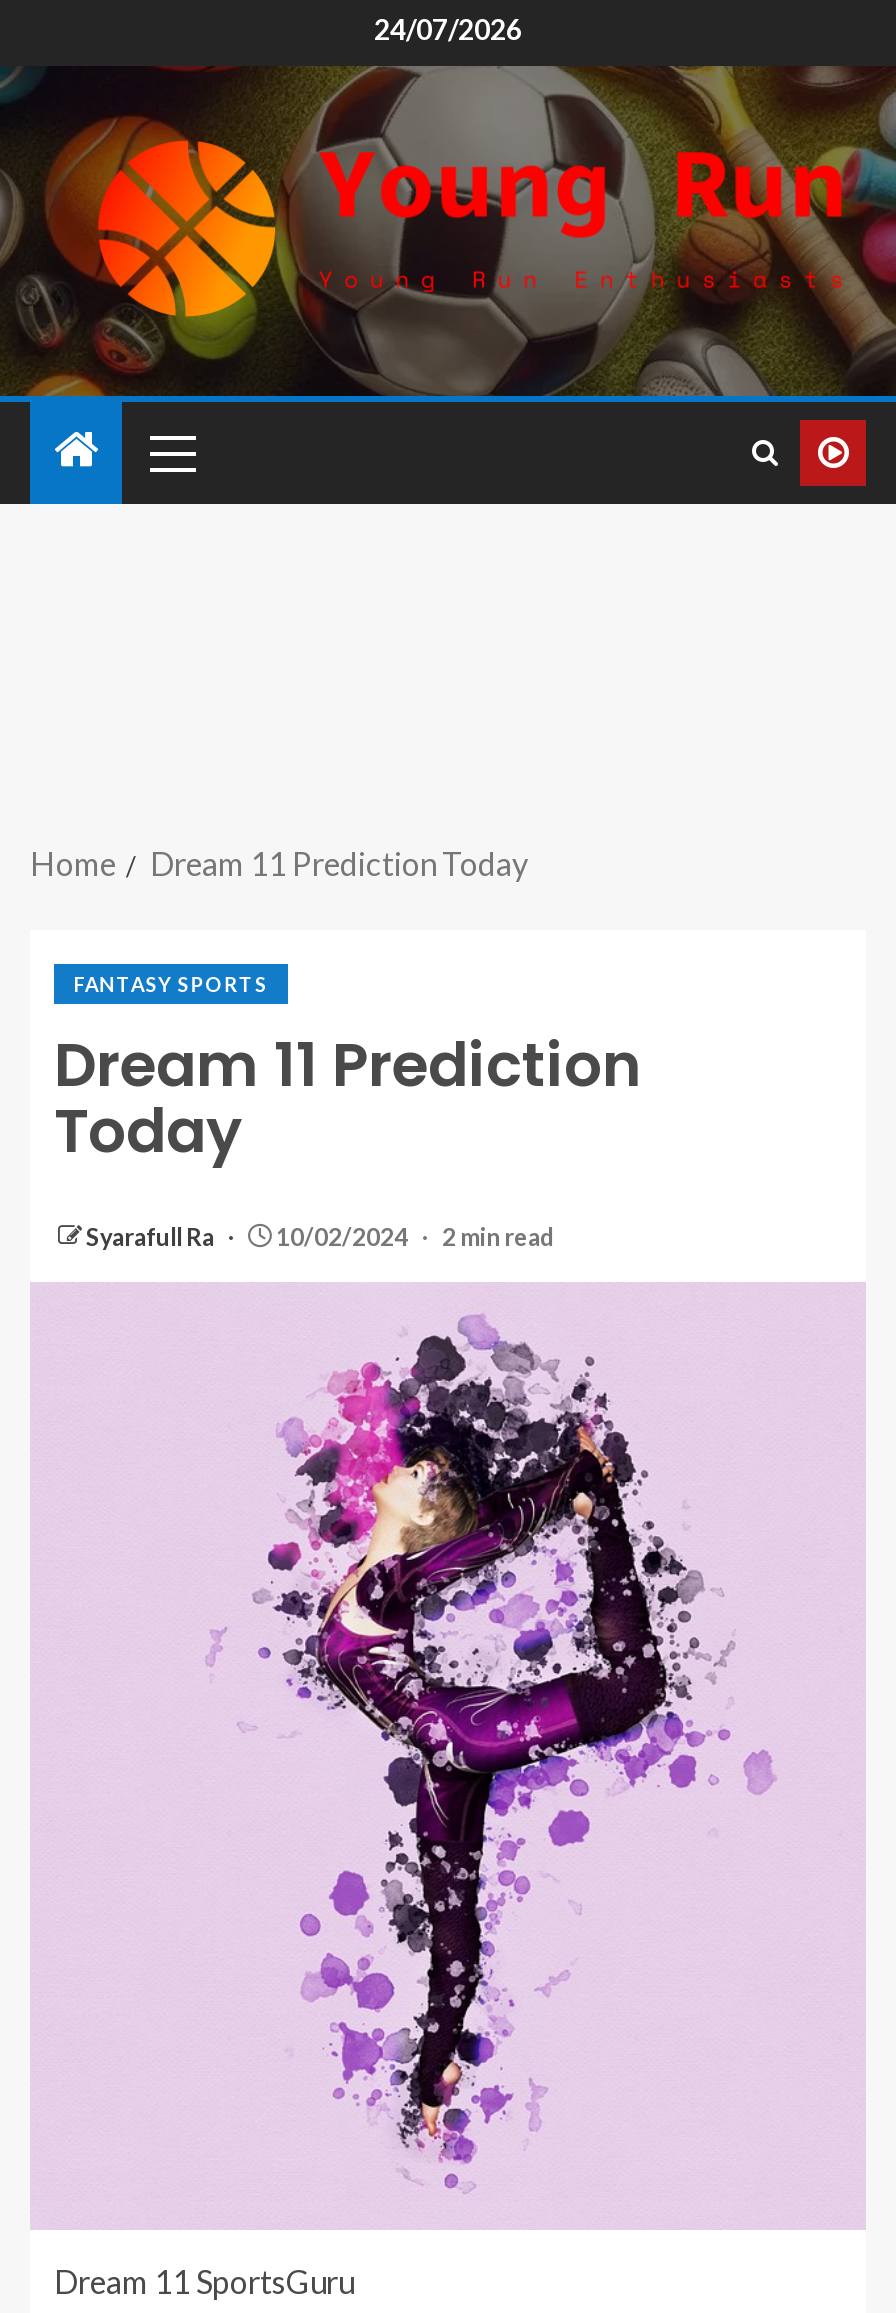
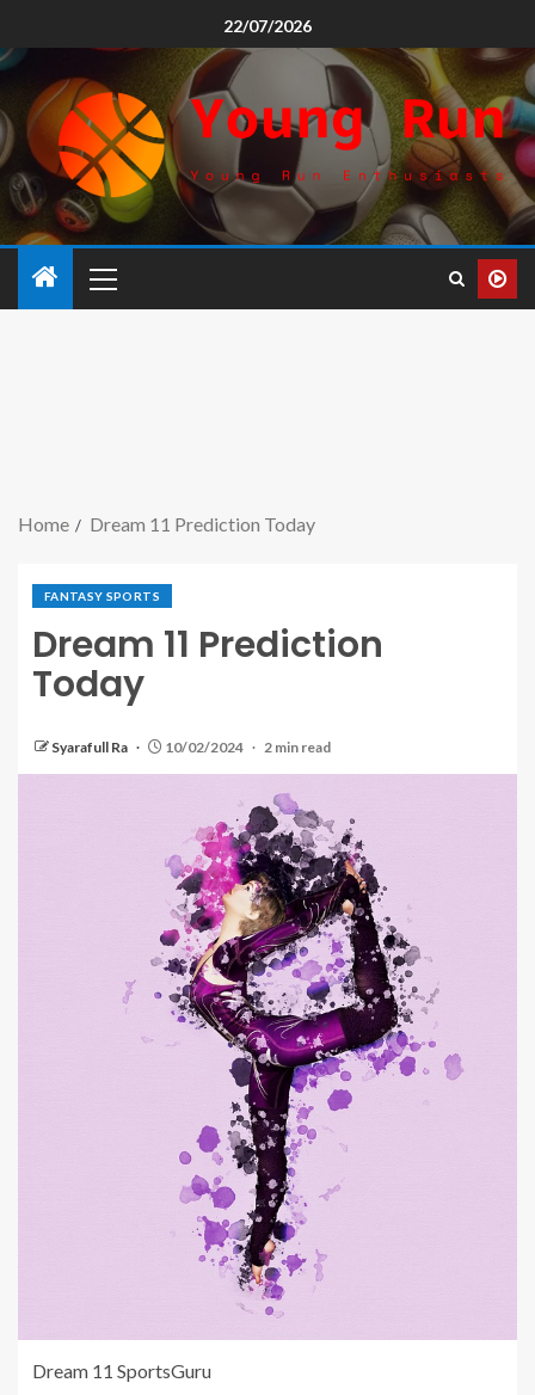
[374,12,522,46] 24/07/2026 -> [223,16,312,36] 22/07/2026

